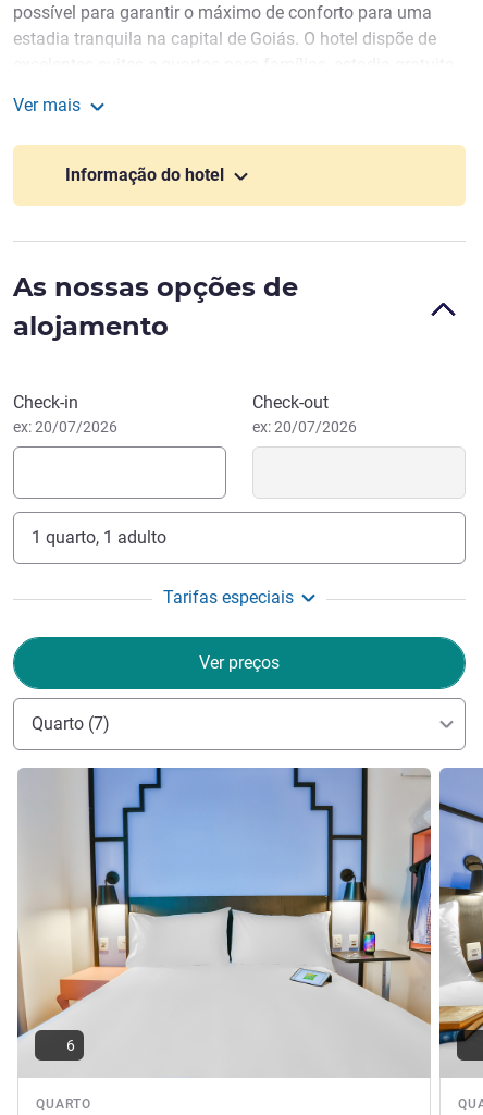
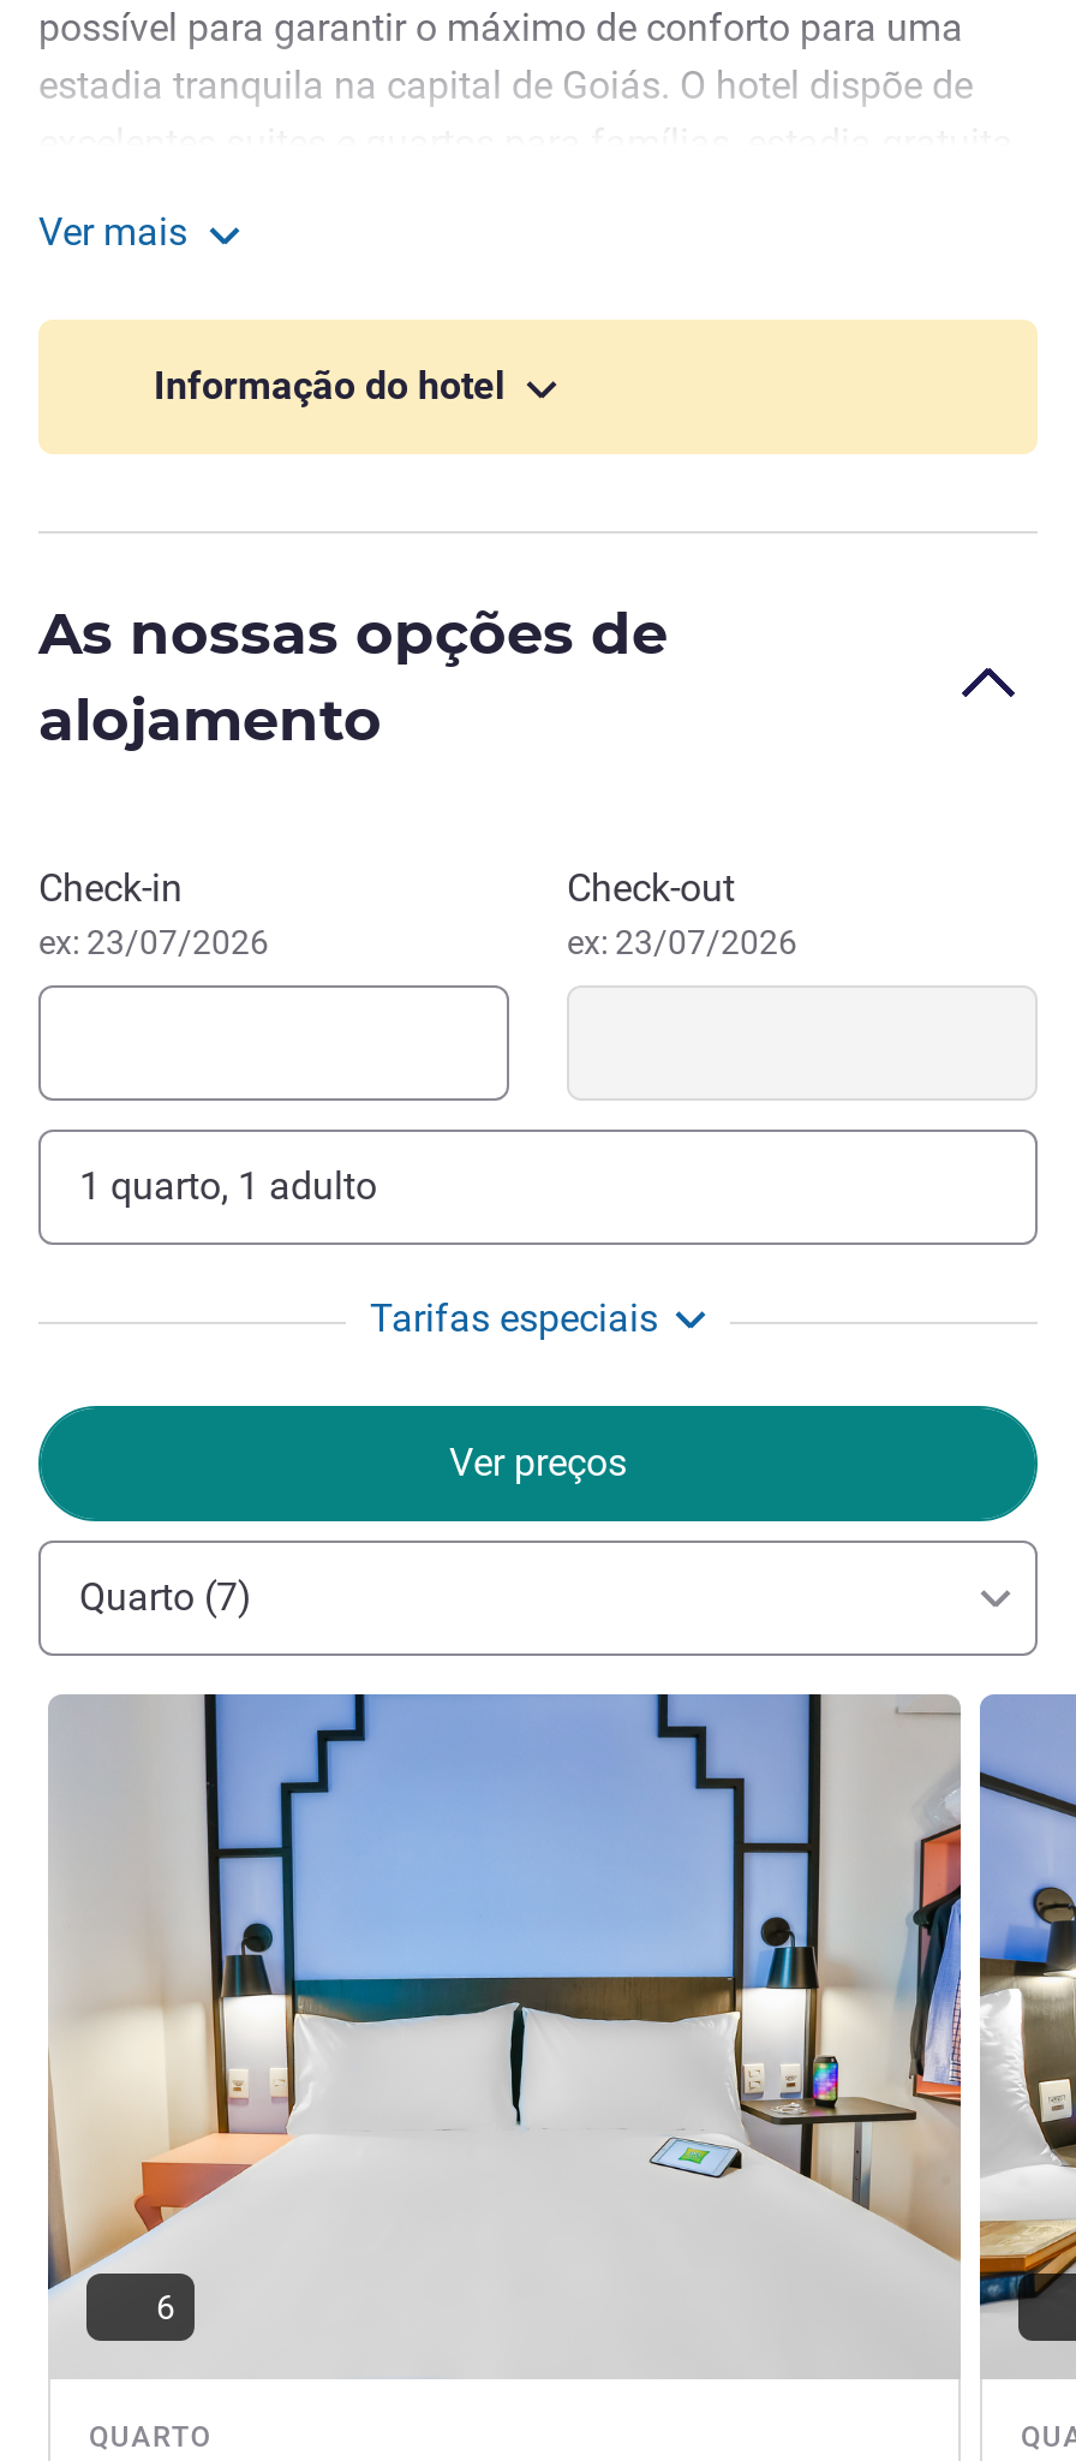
[13,418,117,436] ex: 20/07/2026 -> [38,923,269,962] ex: 23/07/2026
[252,418,357,436] ex: 20/07/2026 -> [567,923,797,962] ex: 23/07/2026

